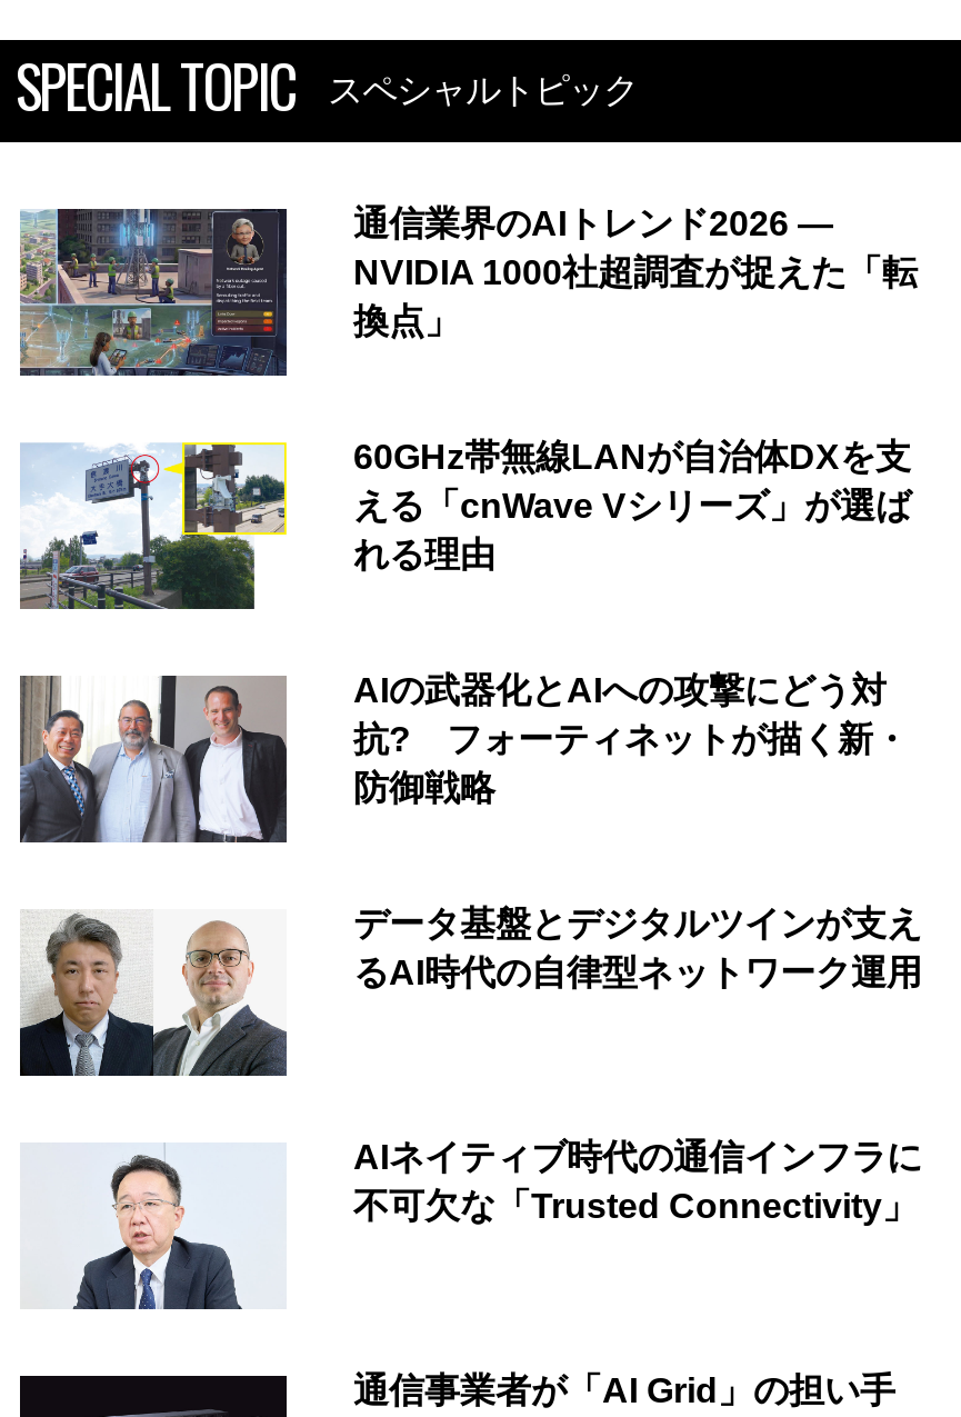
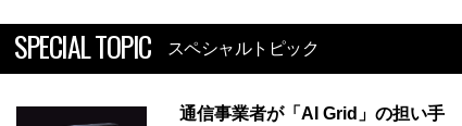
[18,204,918,378] [image] | 通信業界のAIトレンド2026 ― | NVIDIA 1000社超調査が捉えた「転 | 換点」 -> none
[20,437,911,611] [image] | 60GHz帯無線LANが自治体DXを支 | える「cnWave Vシリーズ」が選ば | れる理由 -> none
[18,671,909,845] [image] | AIの武器化とAIへの攻撃にどう対 | 抗? フォーティネットが描く新・ | 防御戦略 -> none
[20,904,922,1078] [image] | データ基盤とデジタルツインが支え | るAI時代の自律型ネットワーク運用 -> none
[20,1138,922,1309] [image] | AIネイティブ時代の通信インフラに | 不可欠な「Trusted Connectivity」 -> none

